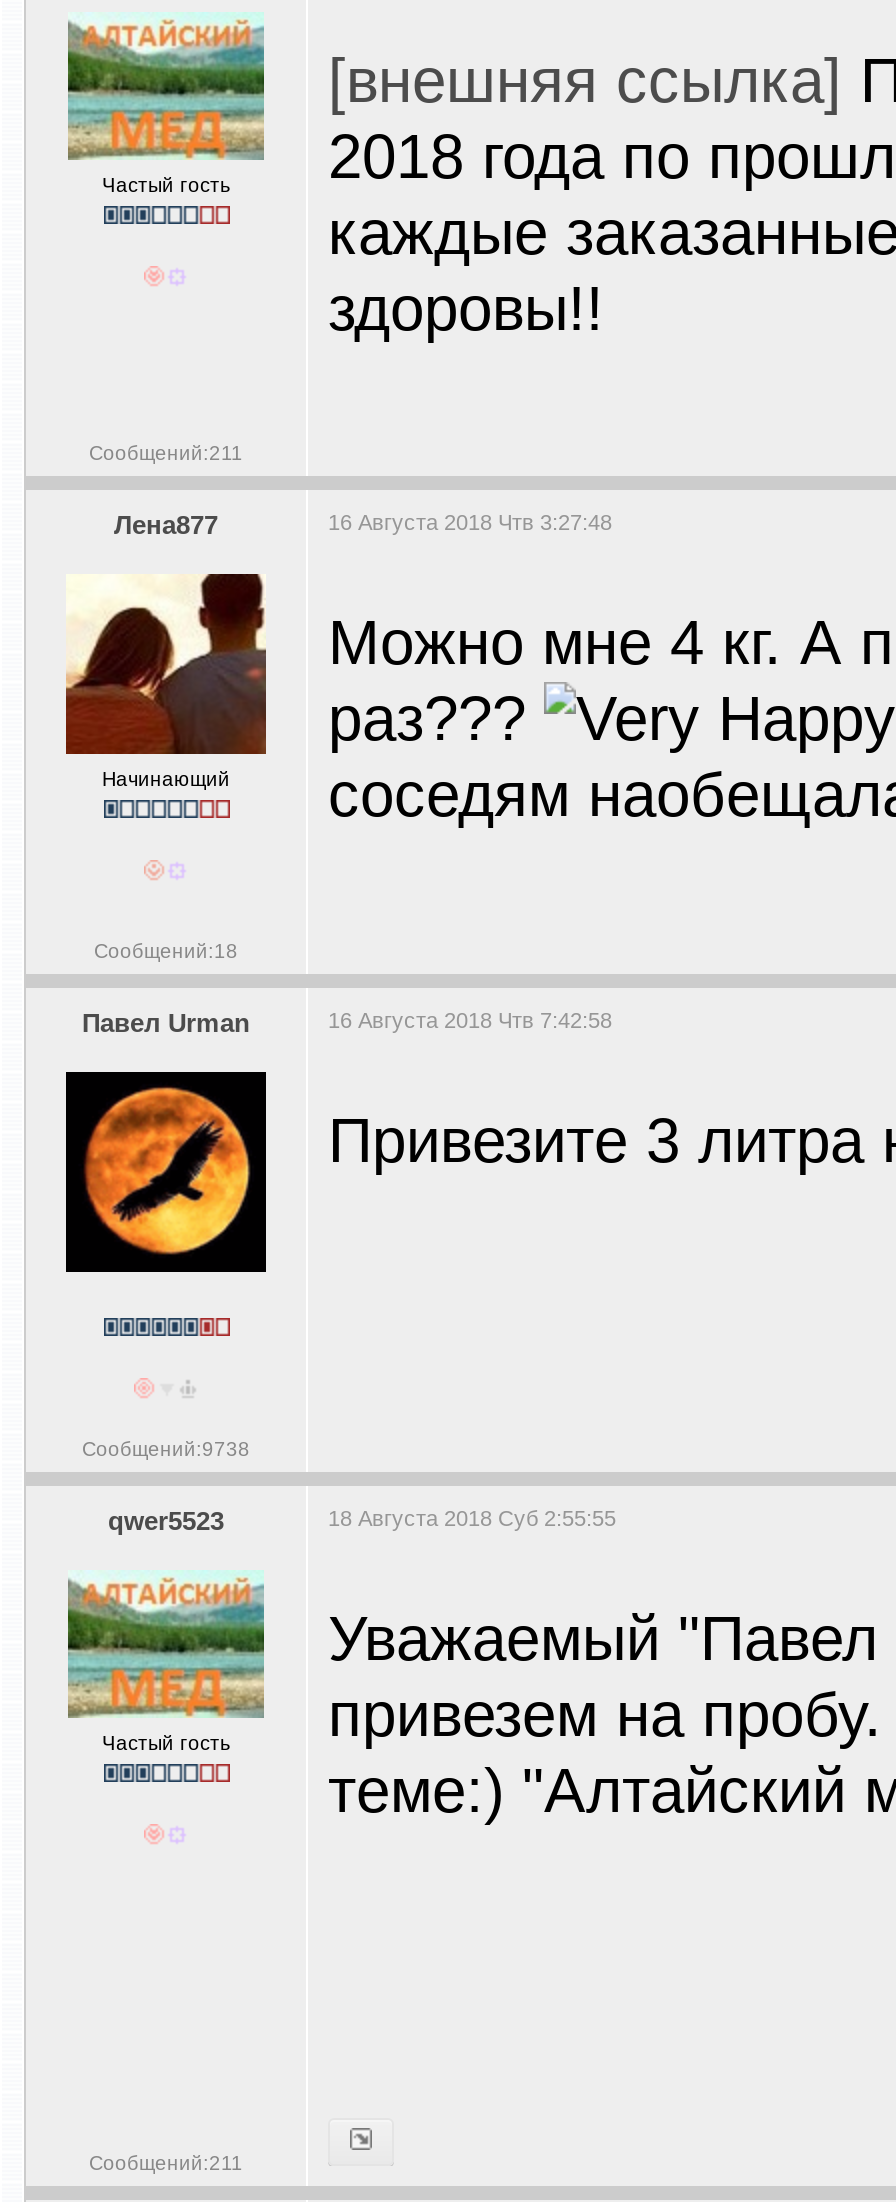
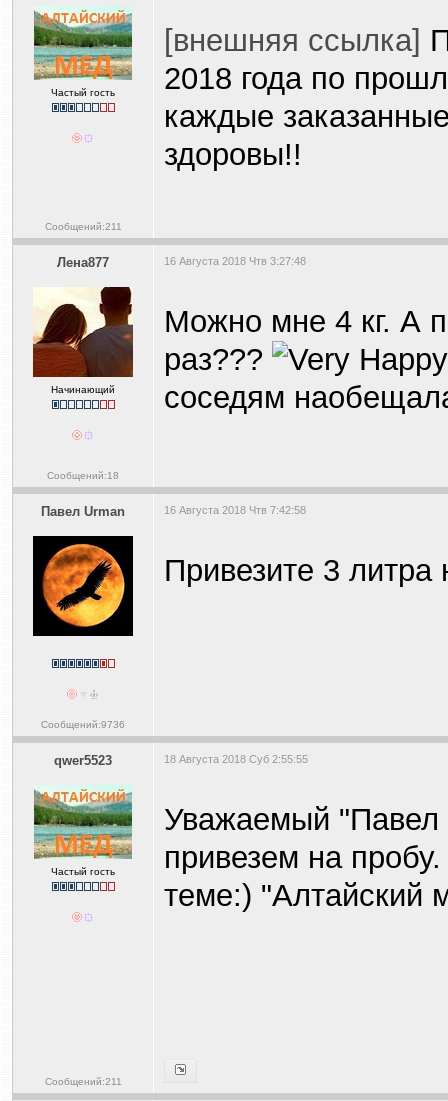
[82,1438,250,1460] Сообщений:9738 -> [41,719,125,730] Сообщений:9736

